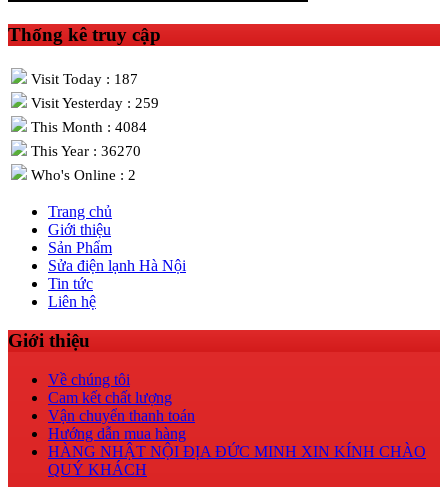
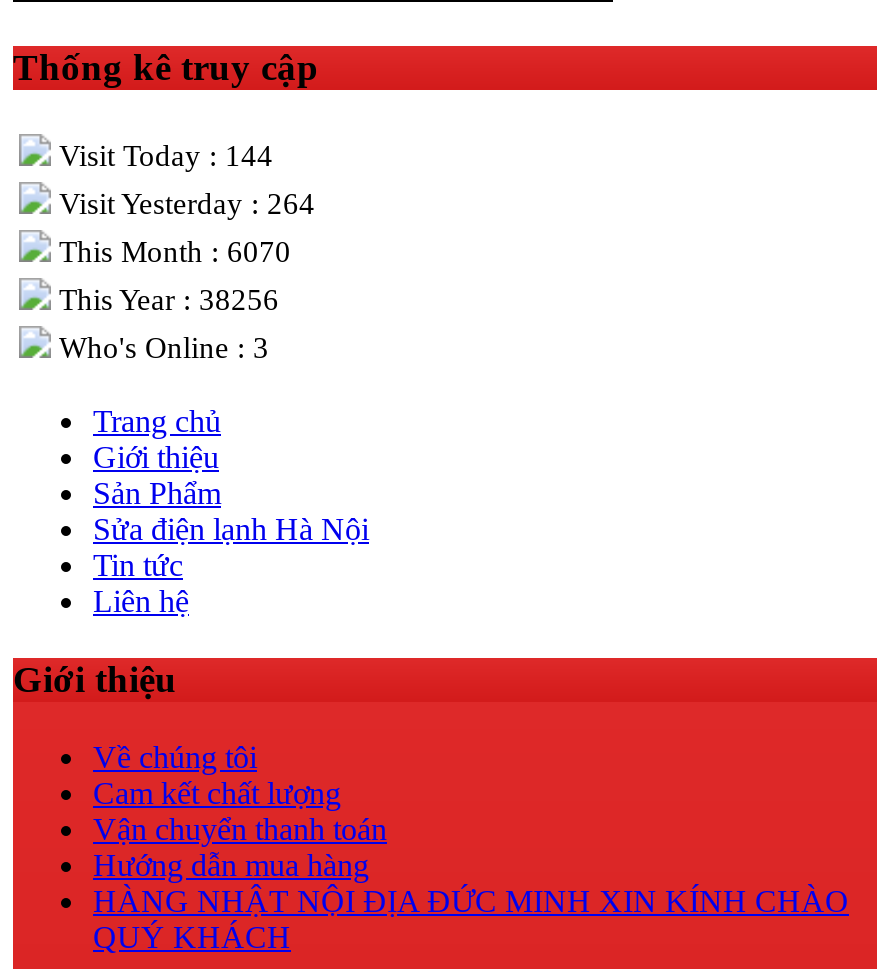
[27,71,138,87] Visit Today : 187 -> [51,140,273,172] Visit Today : 144
[27,95,159,111] Visit Yesterday : 259 -> [51,188,315,220] Visit Yesterday : 264
[27,119,147,135] This Month : 4084 -> [51,236,291,268] This Month : 6070
[27,143,141,159] This Year : 36270 -> [51,284,279,316] This Year : 38256
[27,167,136,183] Who's Online : 2 -> [51,332,269,364] Who's Online : 3

